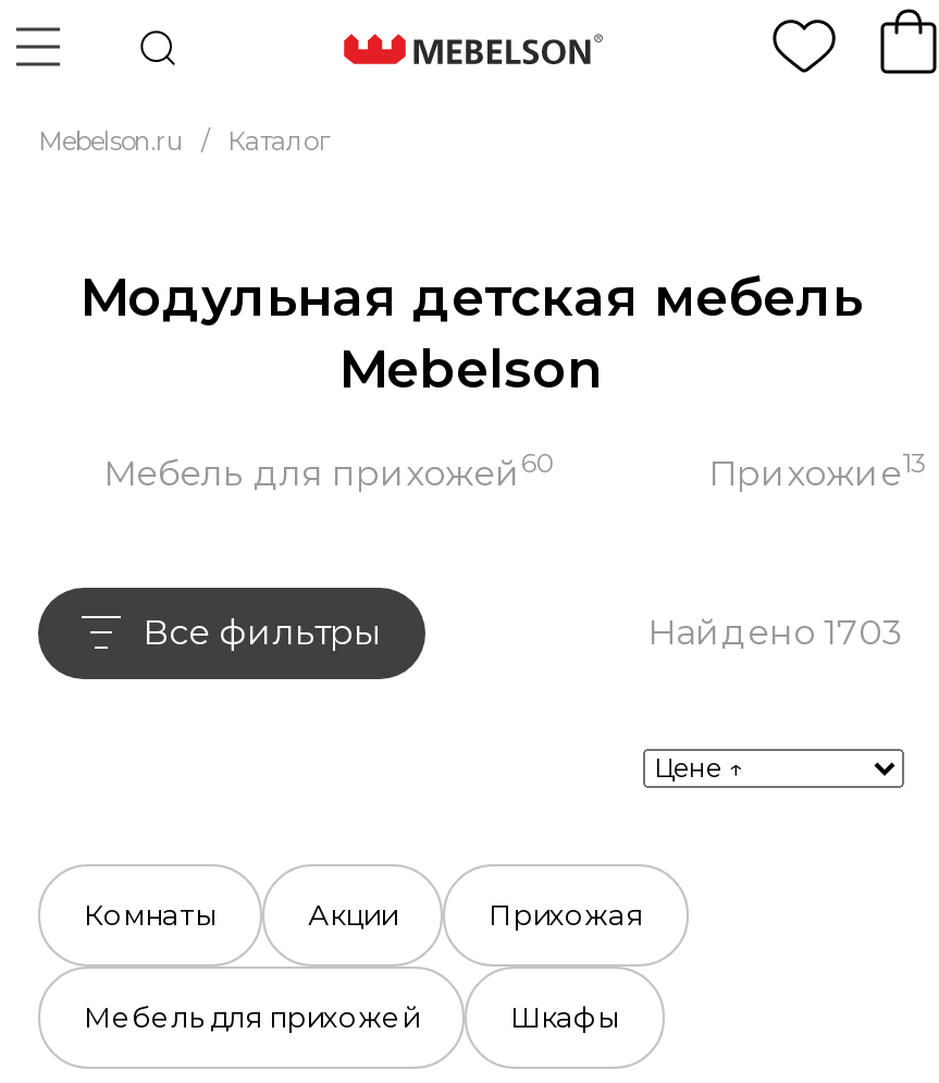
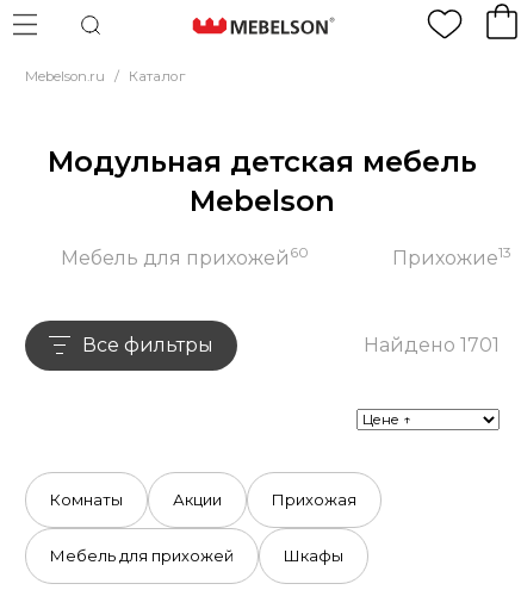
[647,611,904,652] Найдено 1703 -> [364,333,500,356] Найдено 1701

